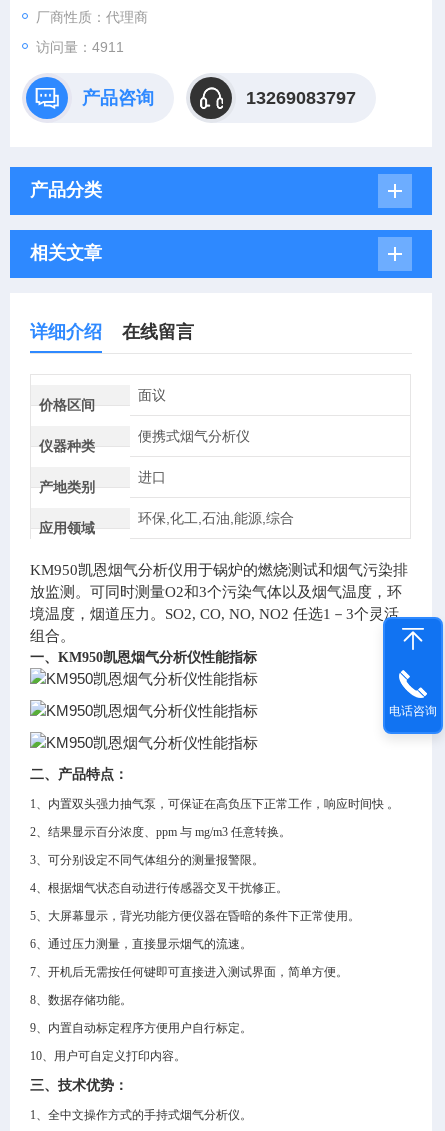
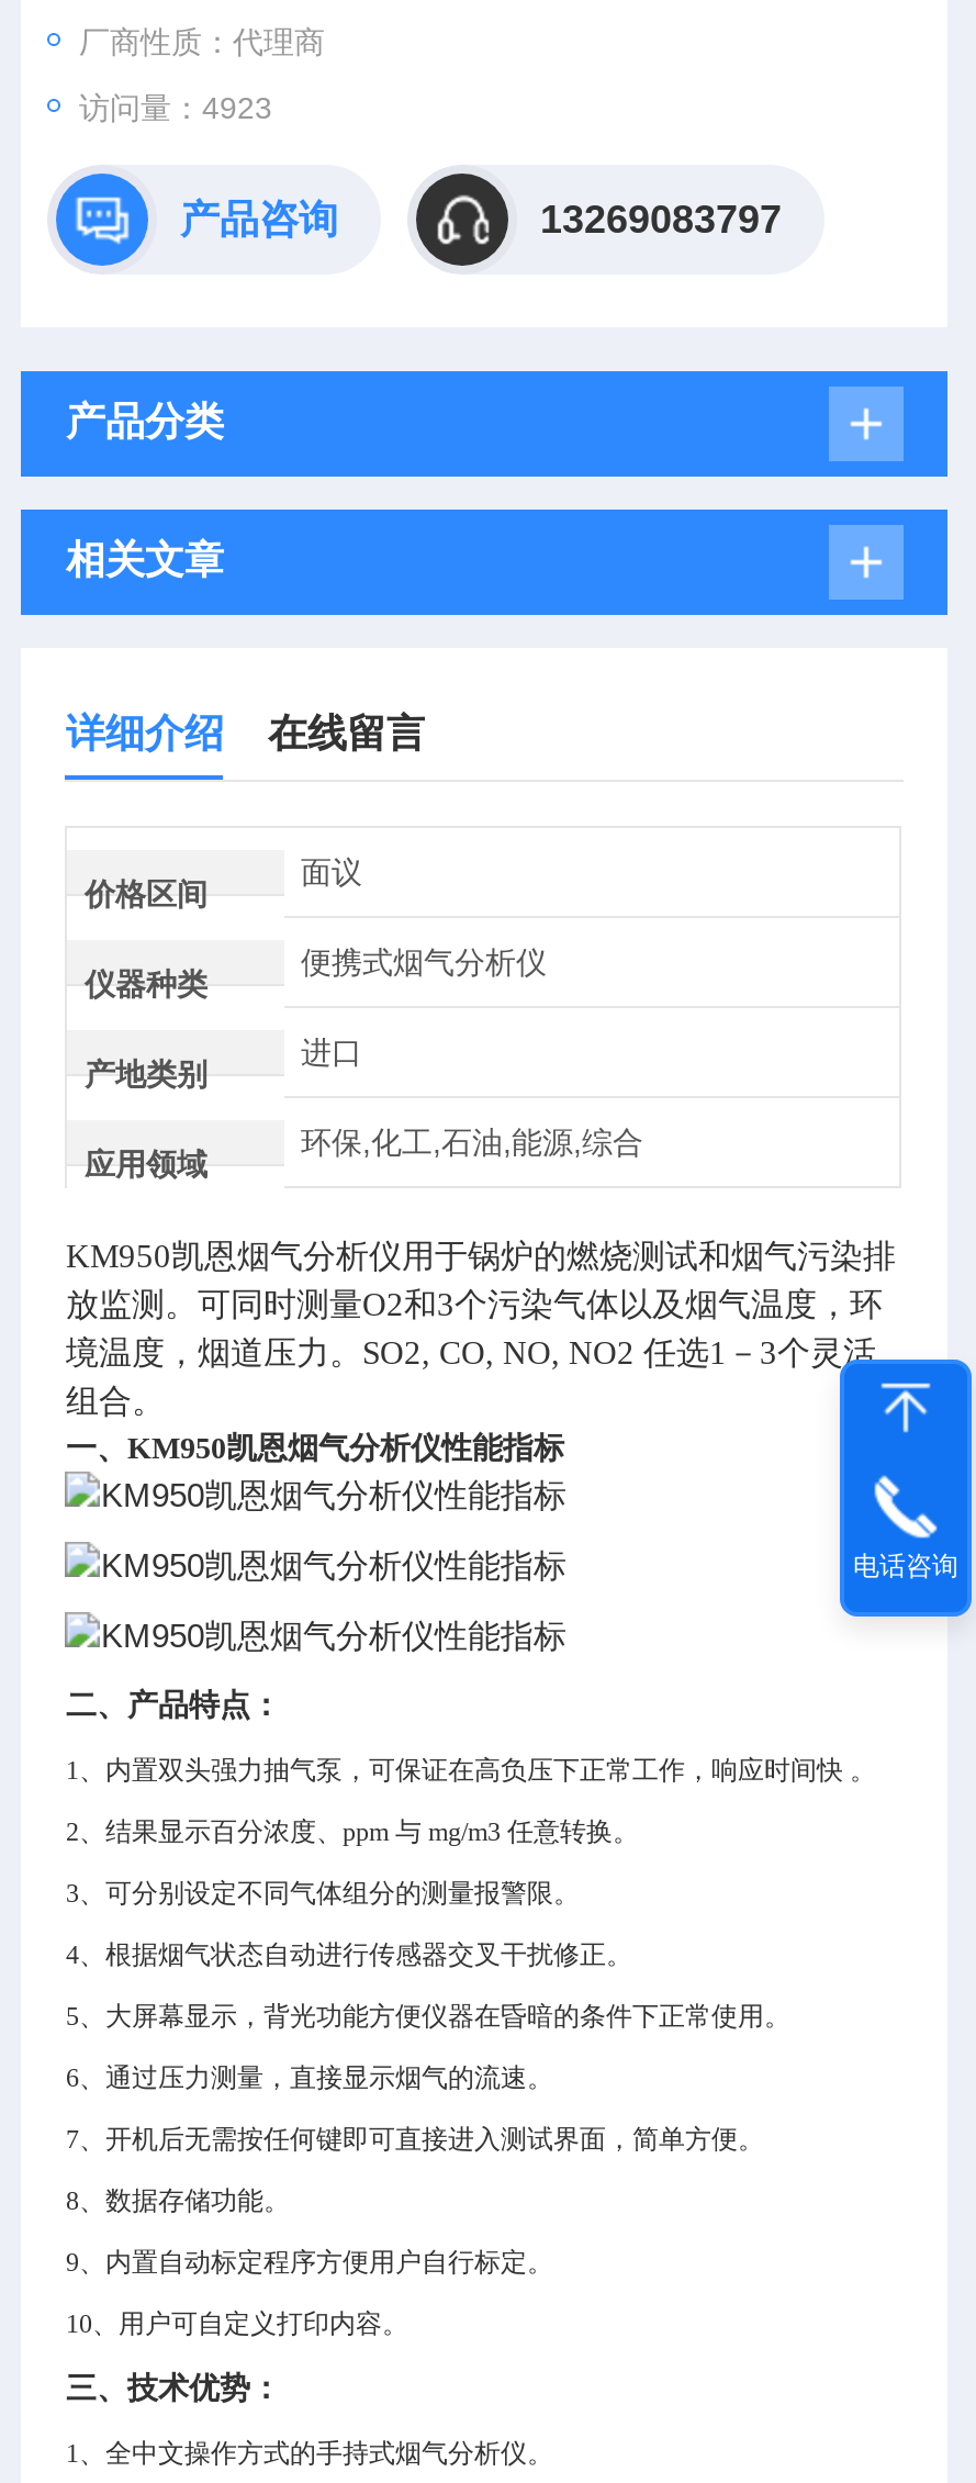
[36,39,124,55] 访问量：4911 -> [79,90,272,125] 访问量：4923

